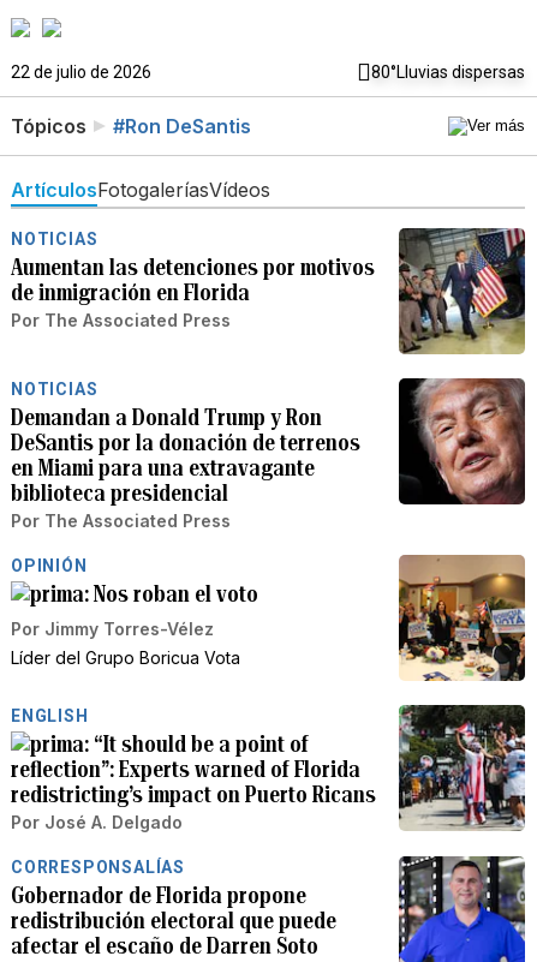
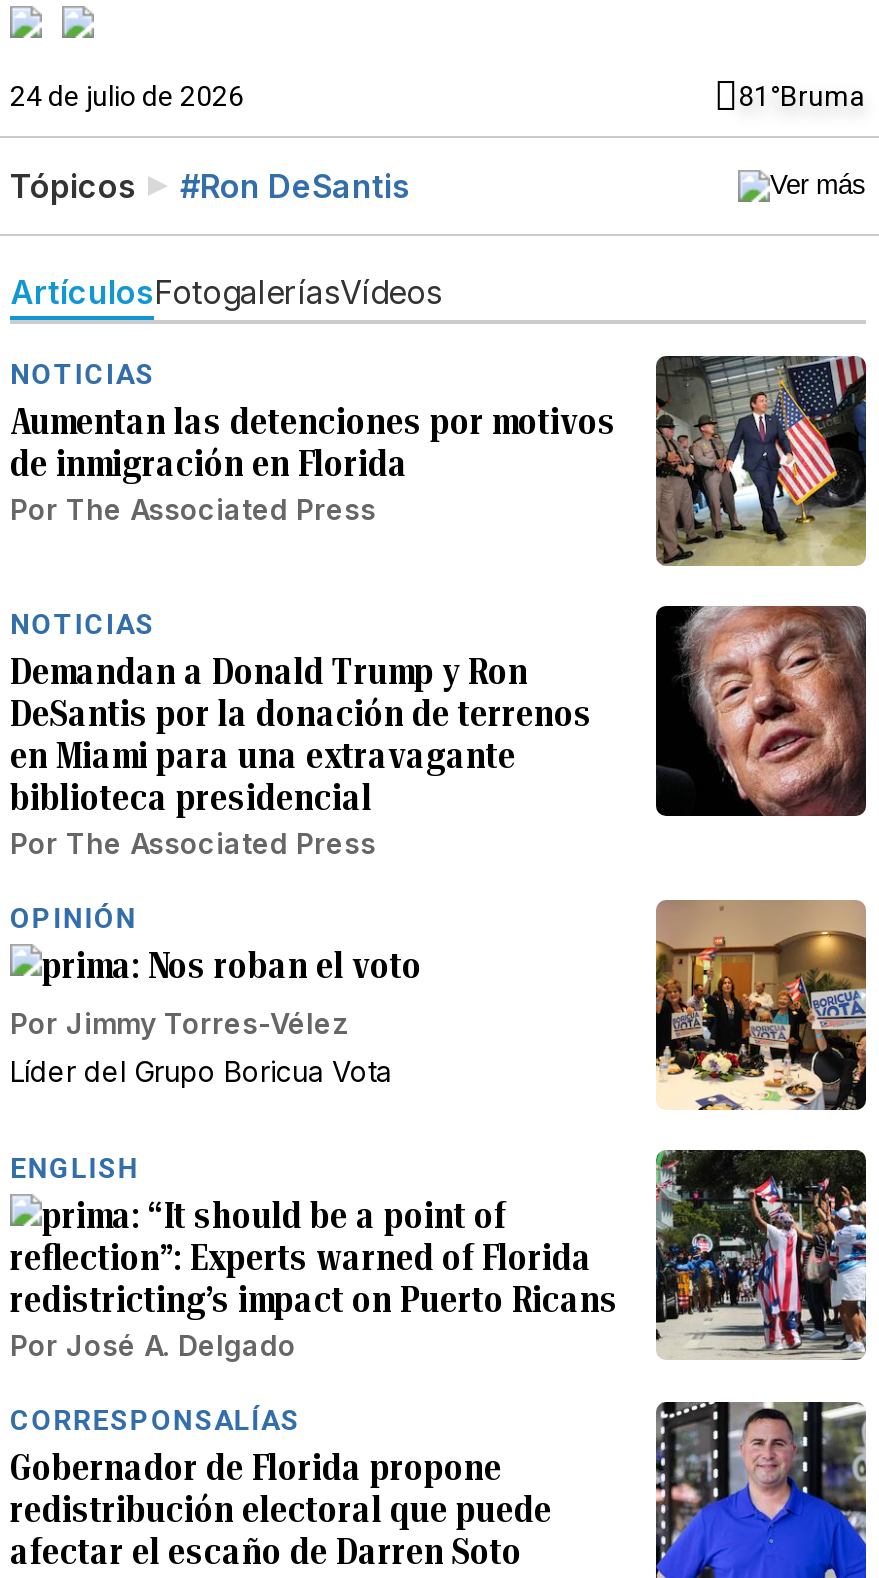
[11,62,525,82] 22 de julio de 2026 | 80°Lluvias dispersas -> [10,80,866,112] 24 de julio de 2026 | 81°Bruma

